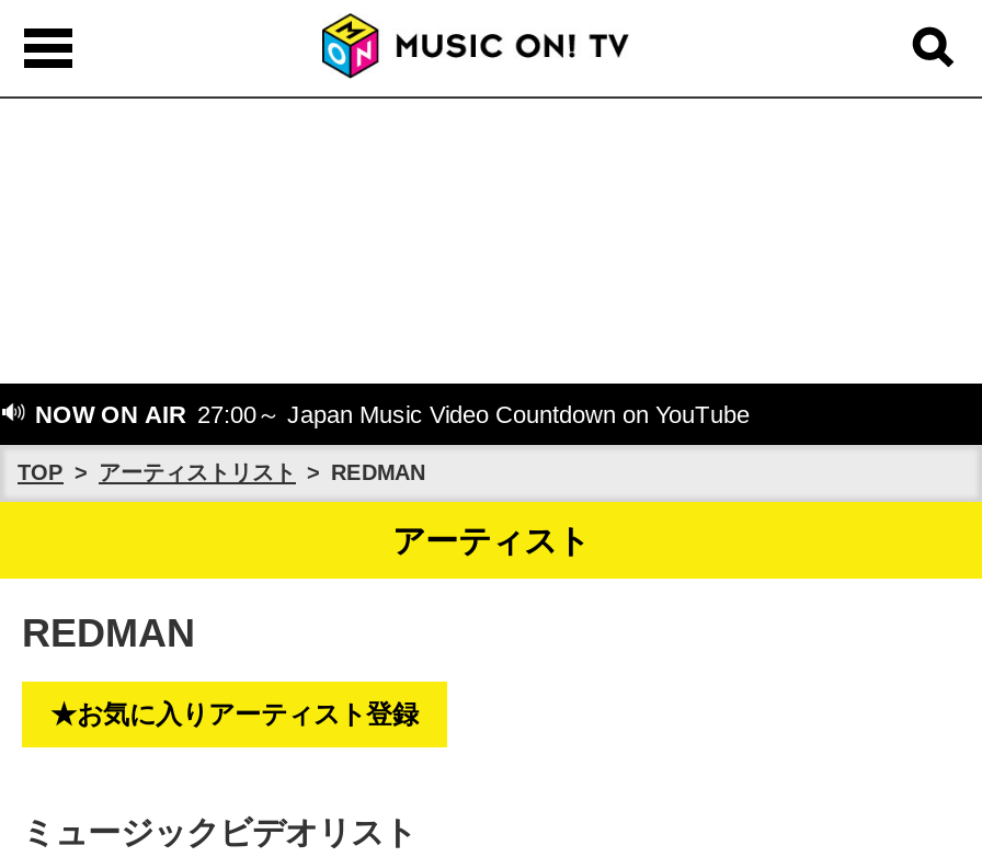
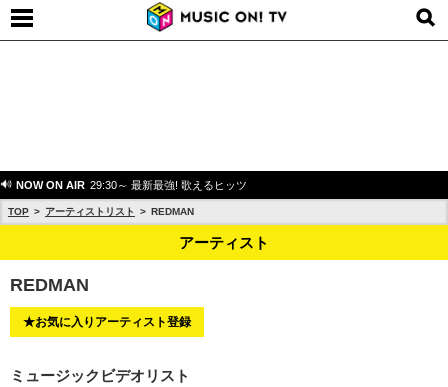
[28,401,750,427] NOW ON AIR 27:00～ Japan Music Video Countdown on YouTube -> [13,179,247,191] NOW ON AIR 29:30～ 最新最強! 歌えるヒッツ

